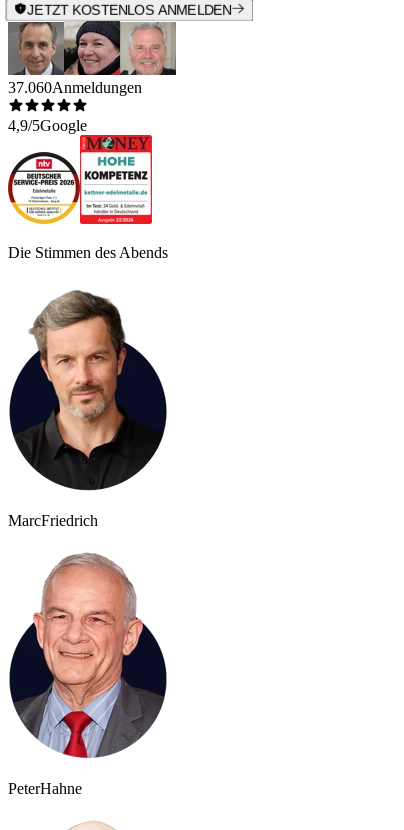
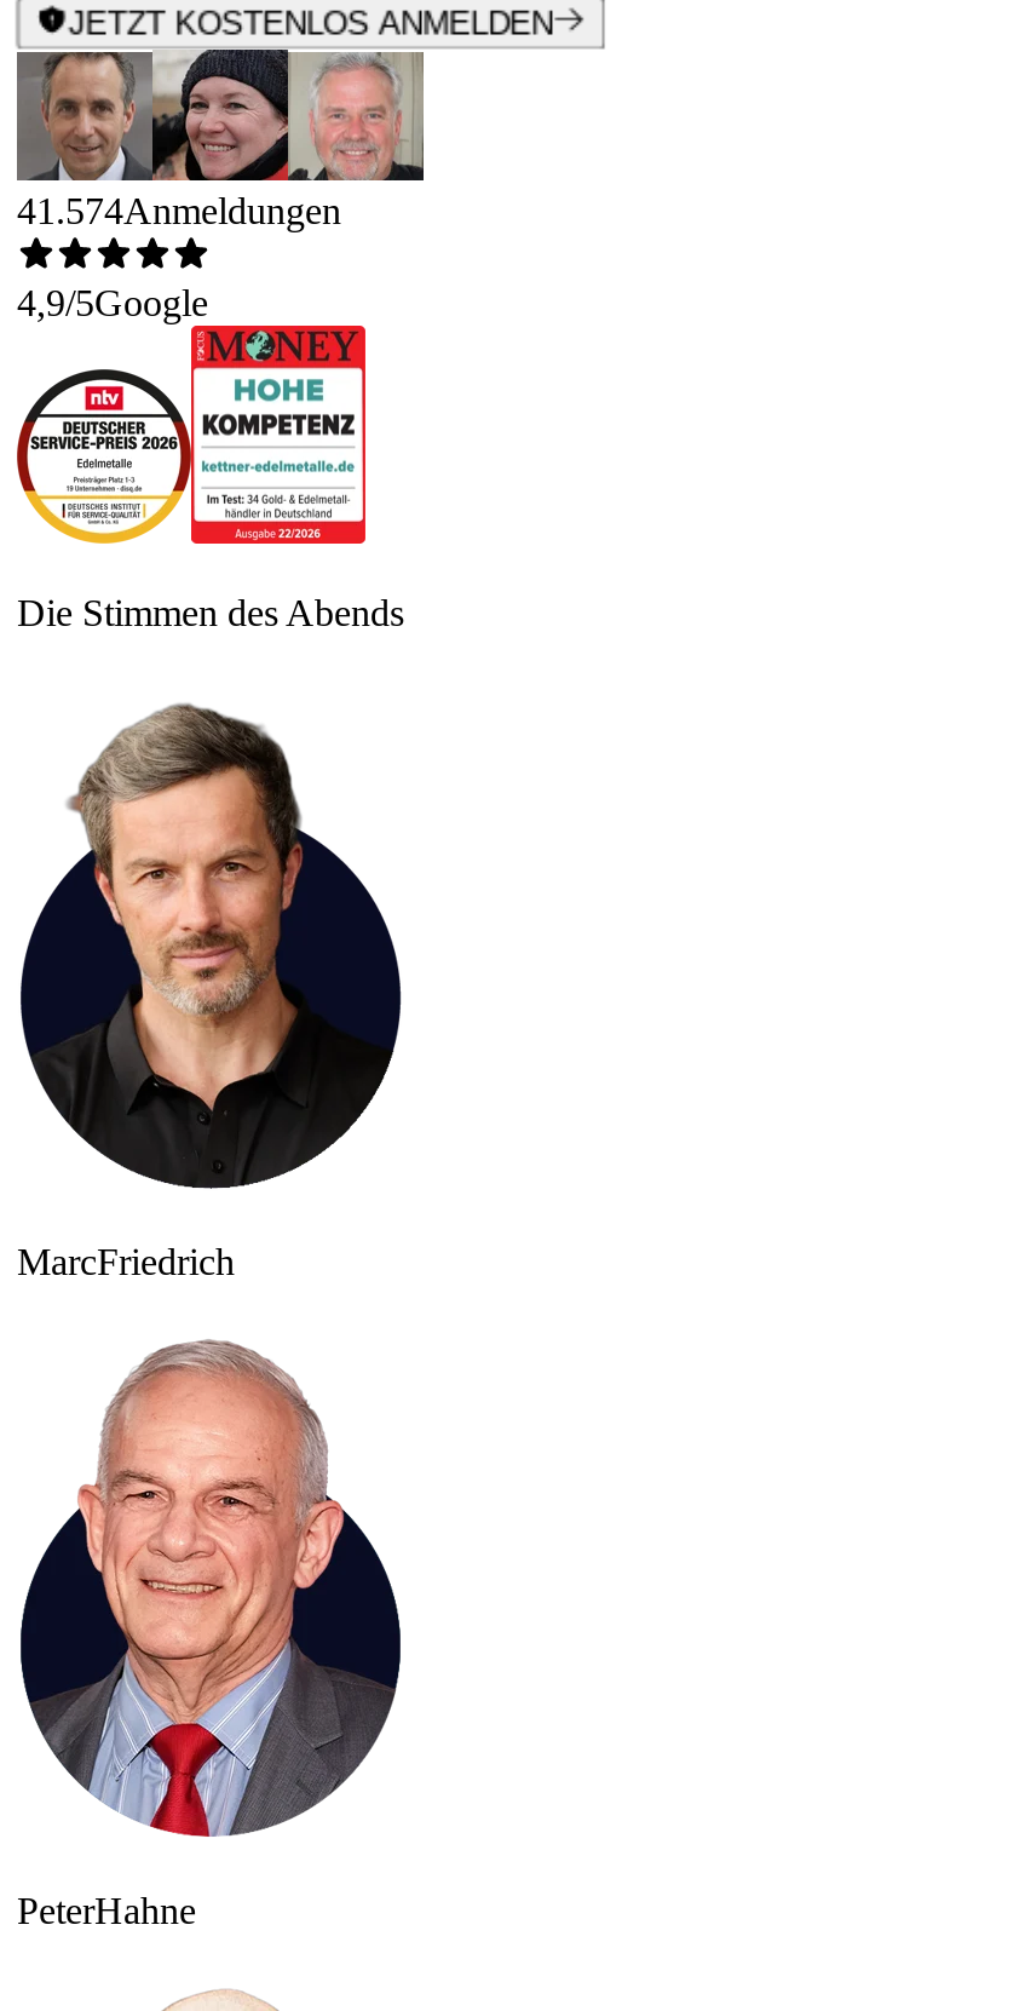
[8,79,142,96] 37.060Anmeldungen -> [17,191,341,232] 41.574Anmeldungen

